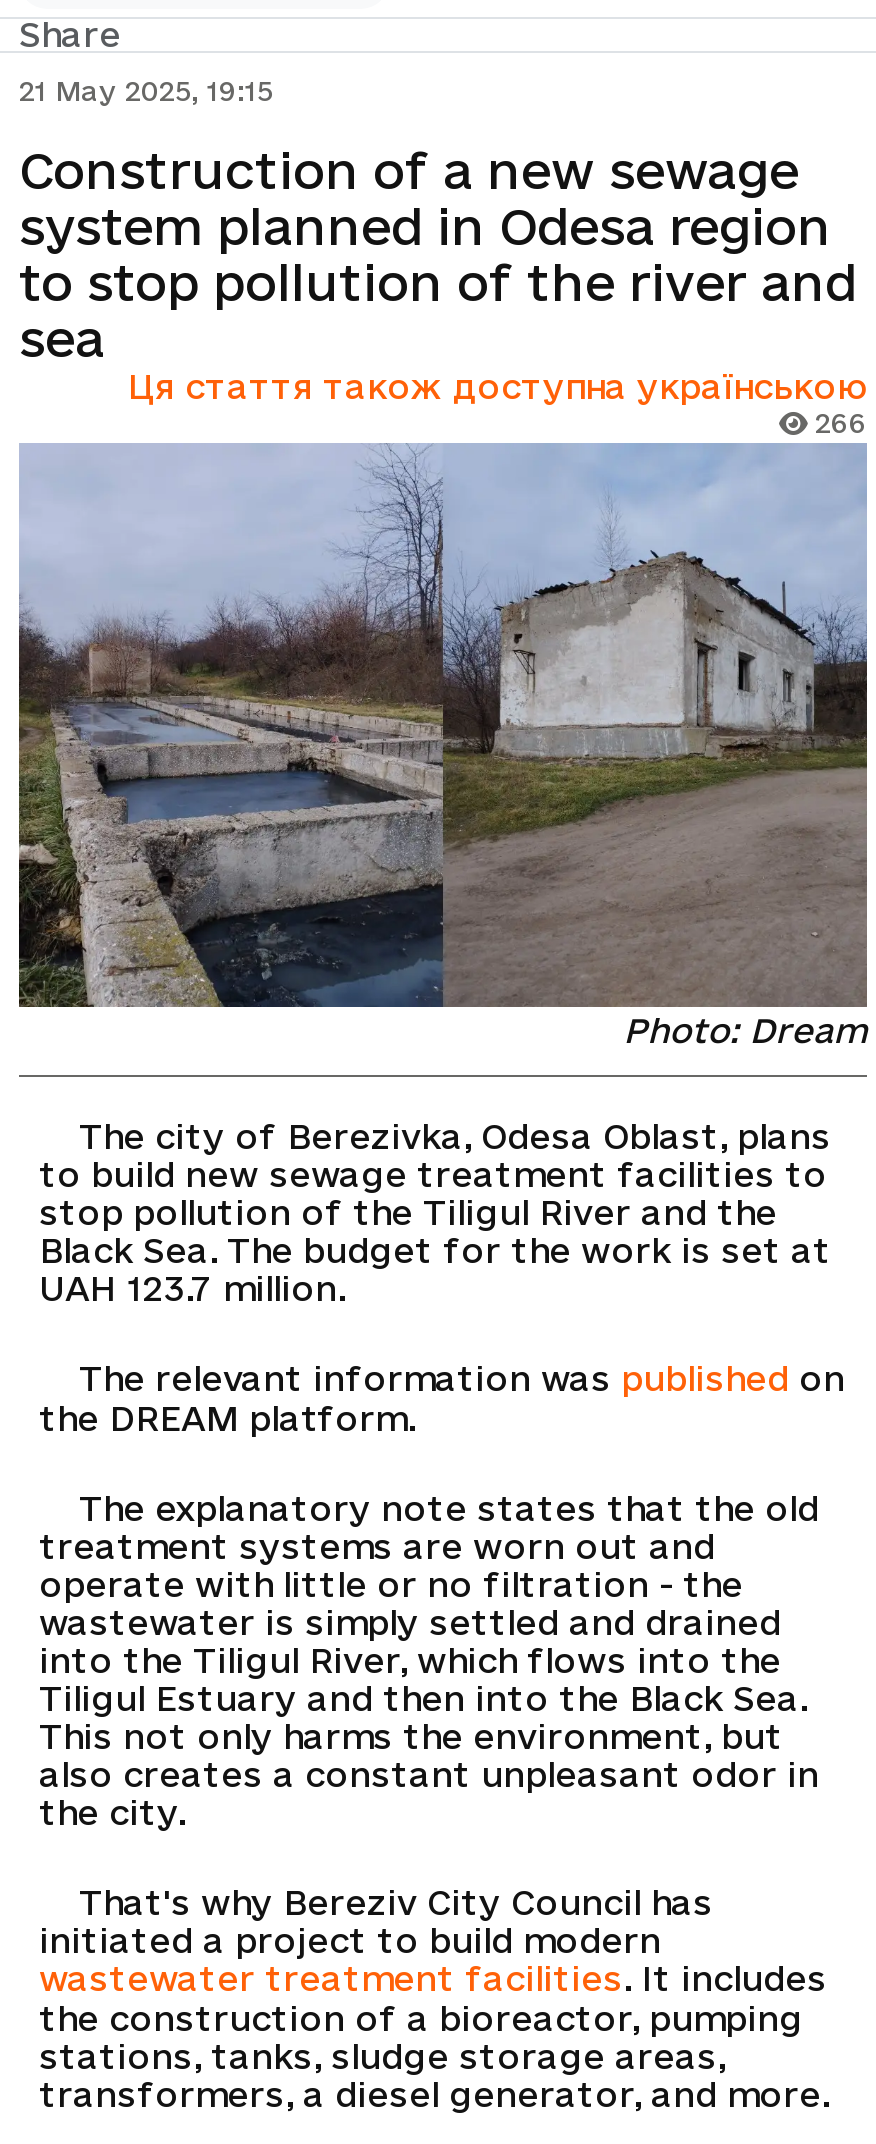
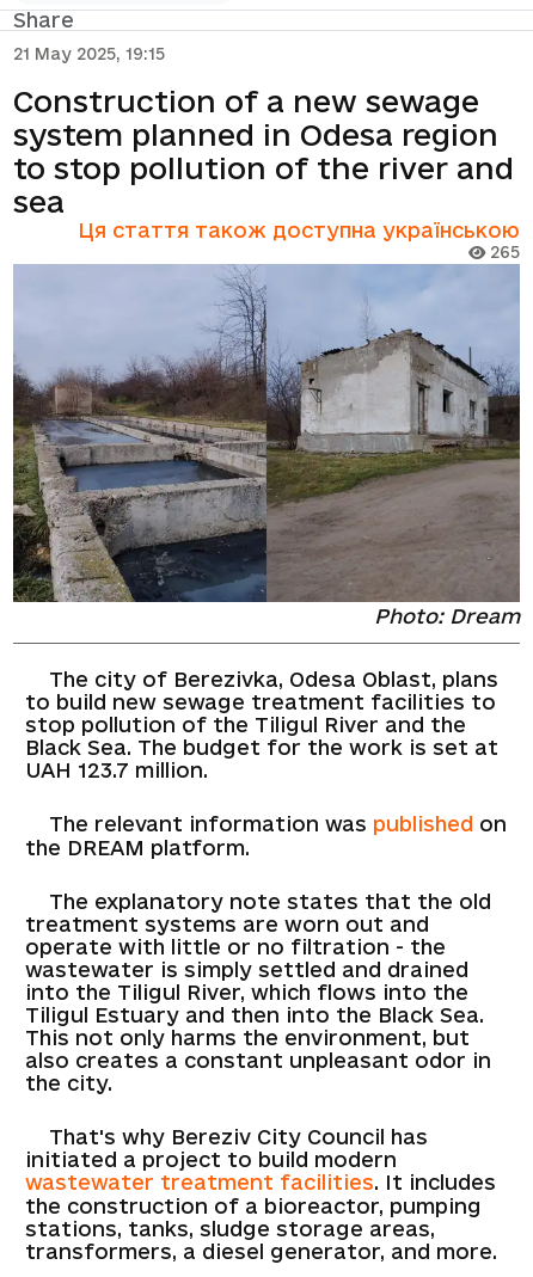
[807,407,867,439] 266 -> [485,243,520,262] 265

